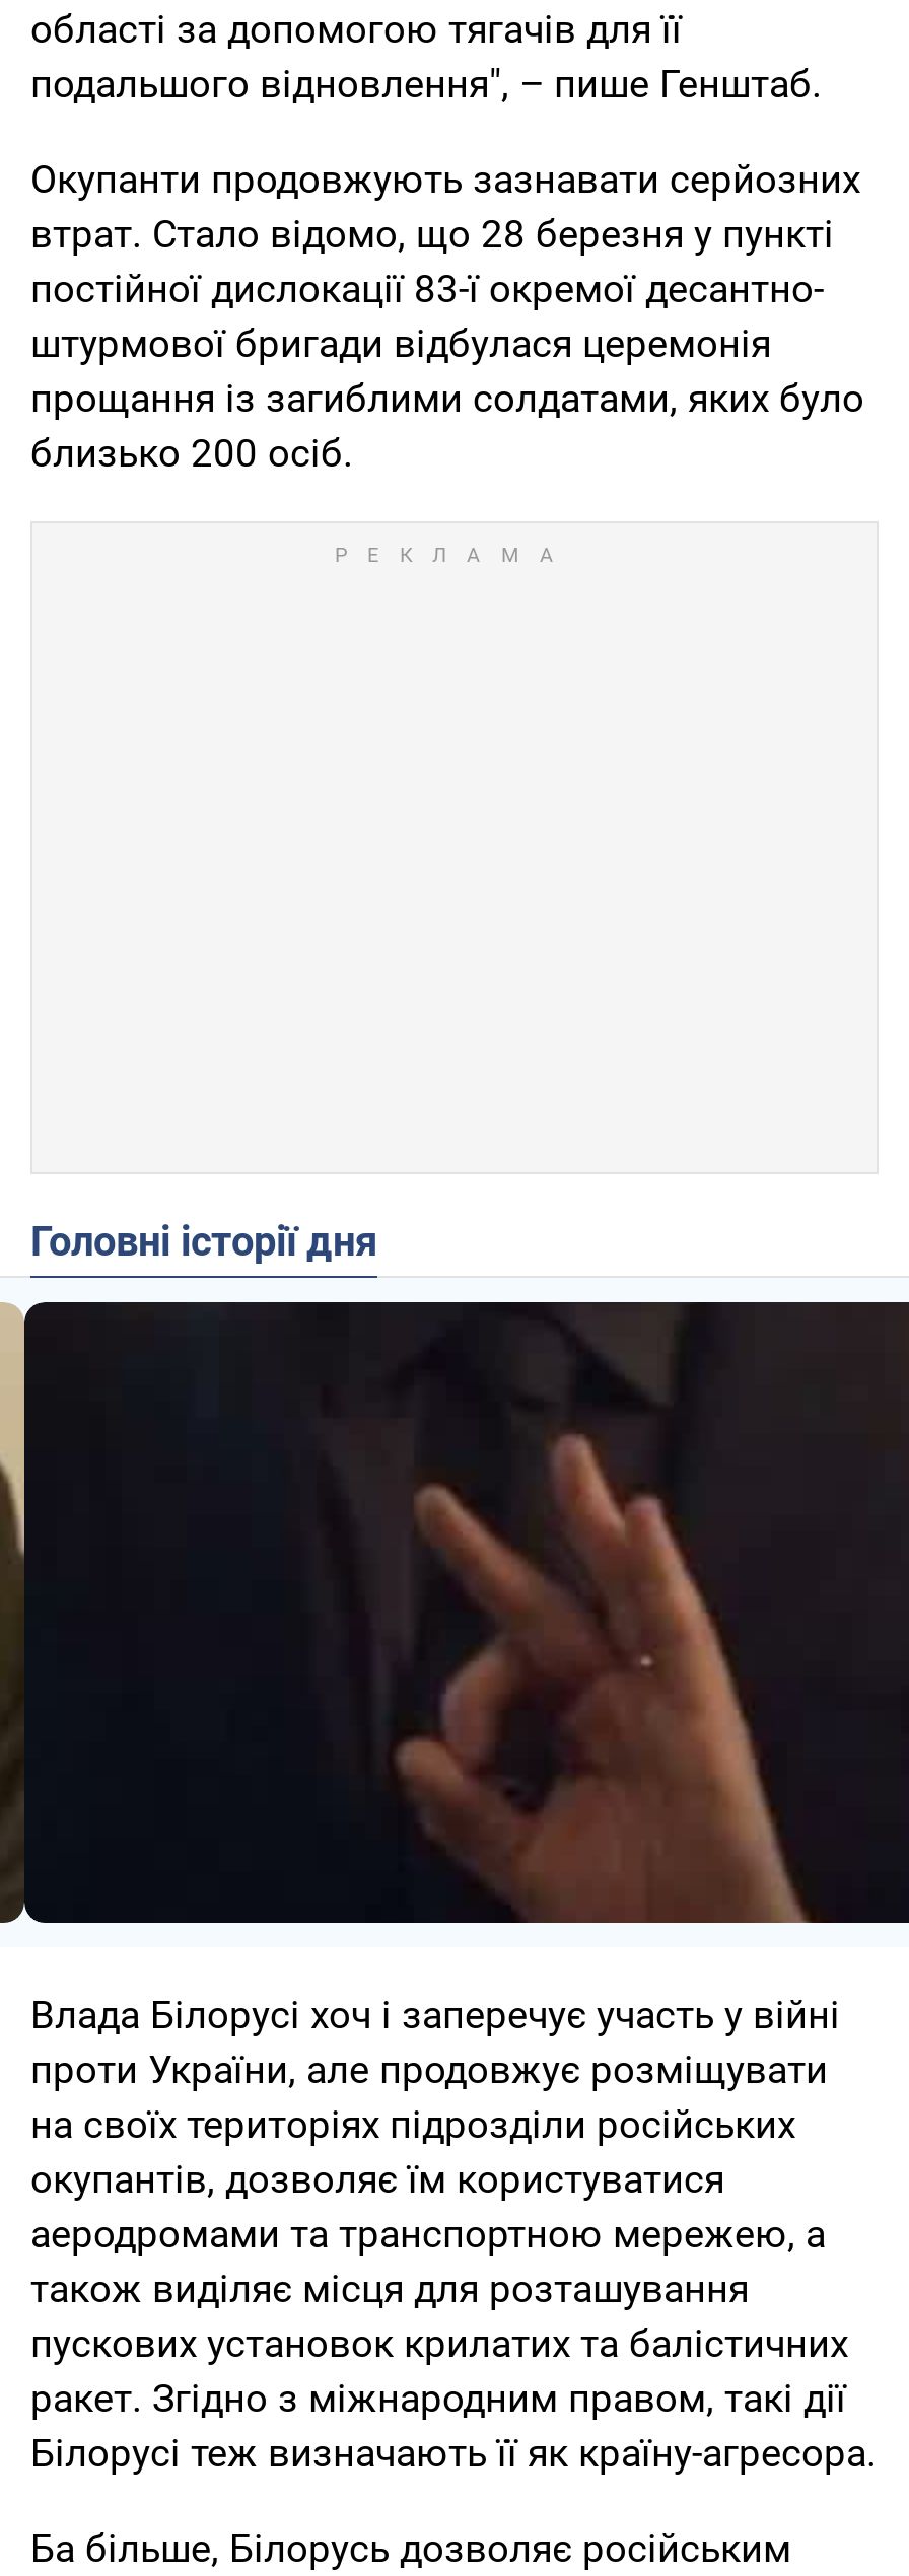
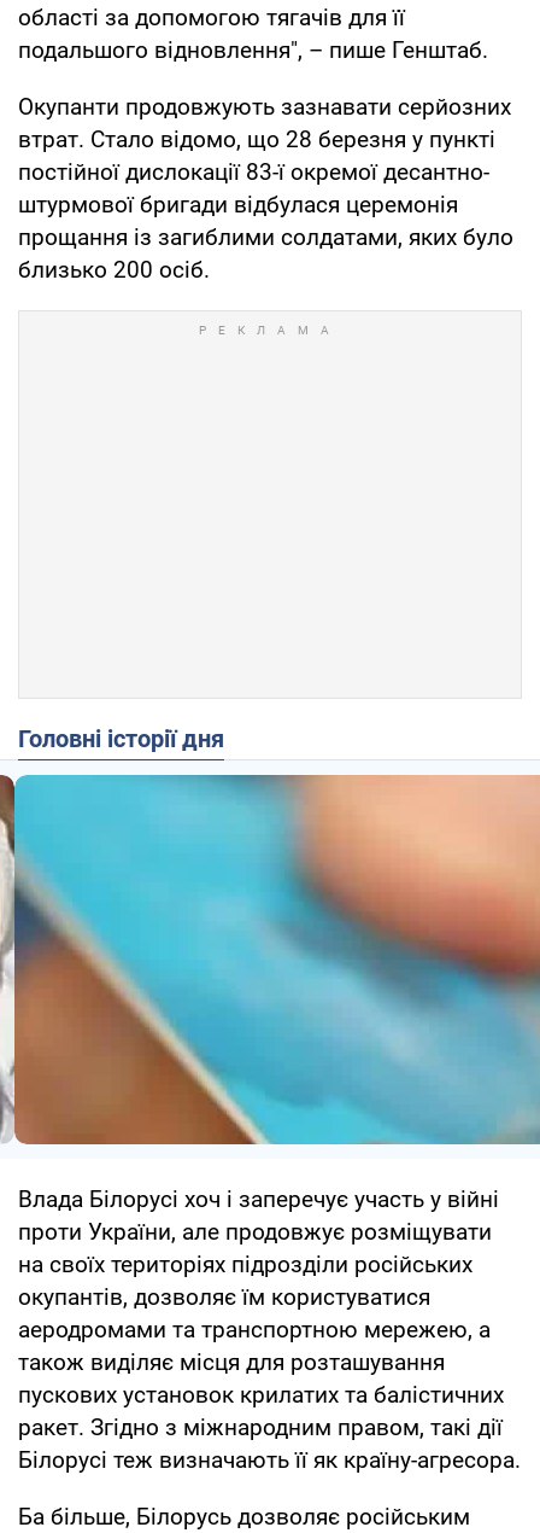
[6,1300,903,1925] [image] -> [4,774,536,1146] [image]

